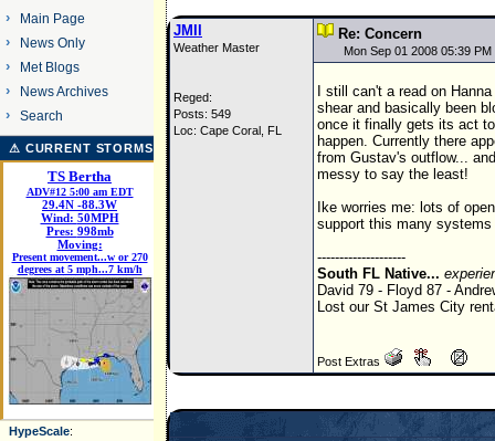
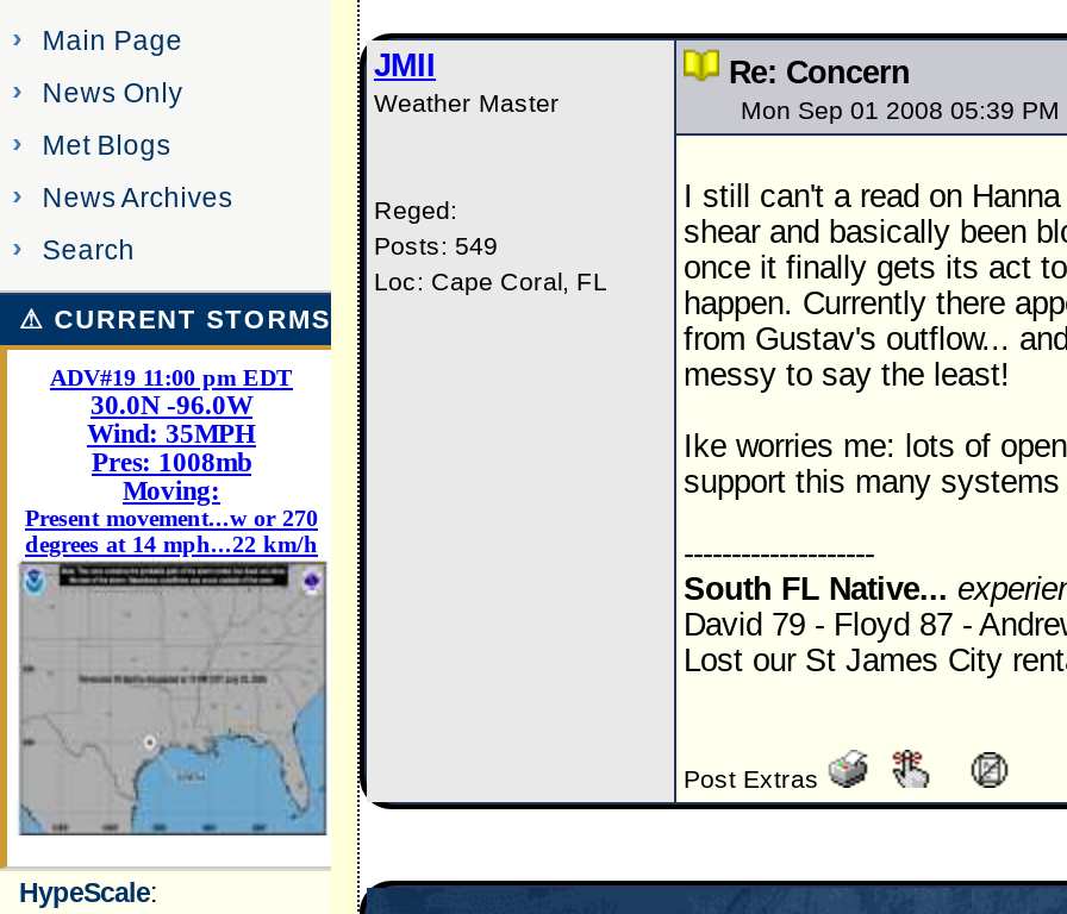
[26,169,133,238] TS Bertha | ADV#12 5:00 am EDT | 29.4N-88.3W | Wind:50MPH | Pres:998mb -> [50,364,293,476] ADV#19 11:00 pm EDT | 30.0N-96.0W | Wind:35MPH | Pres:1008mb
[17,263,142,275] degrees at 5 mph...7 km/h -> [25,531,318,557] degrees at 14 mph...22 km/h
[61,324,151,382] [image] -> [79,674,324,781] [image]

